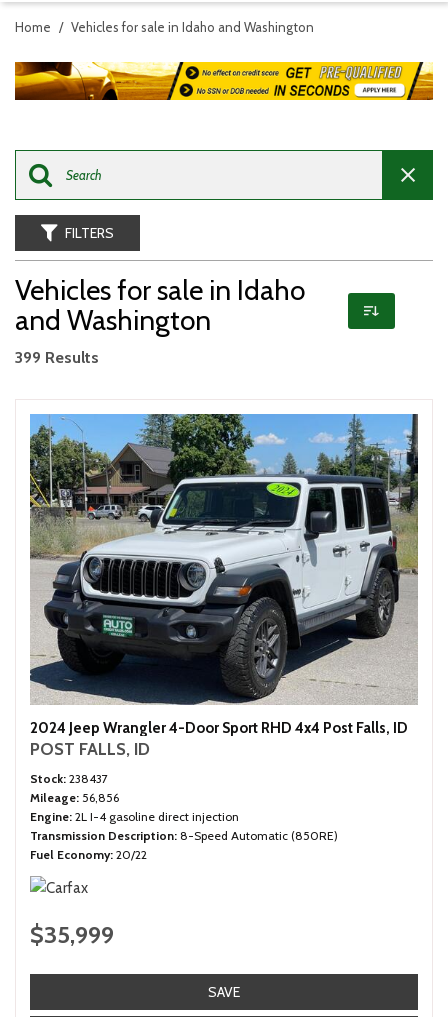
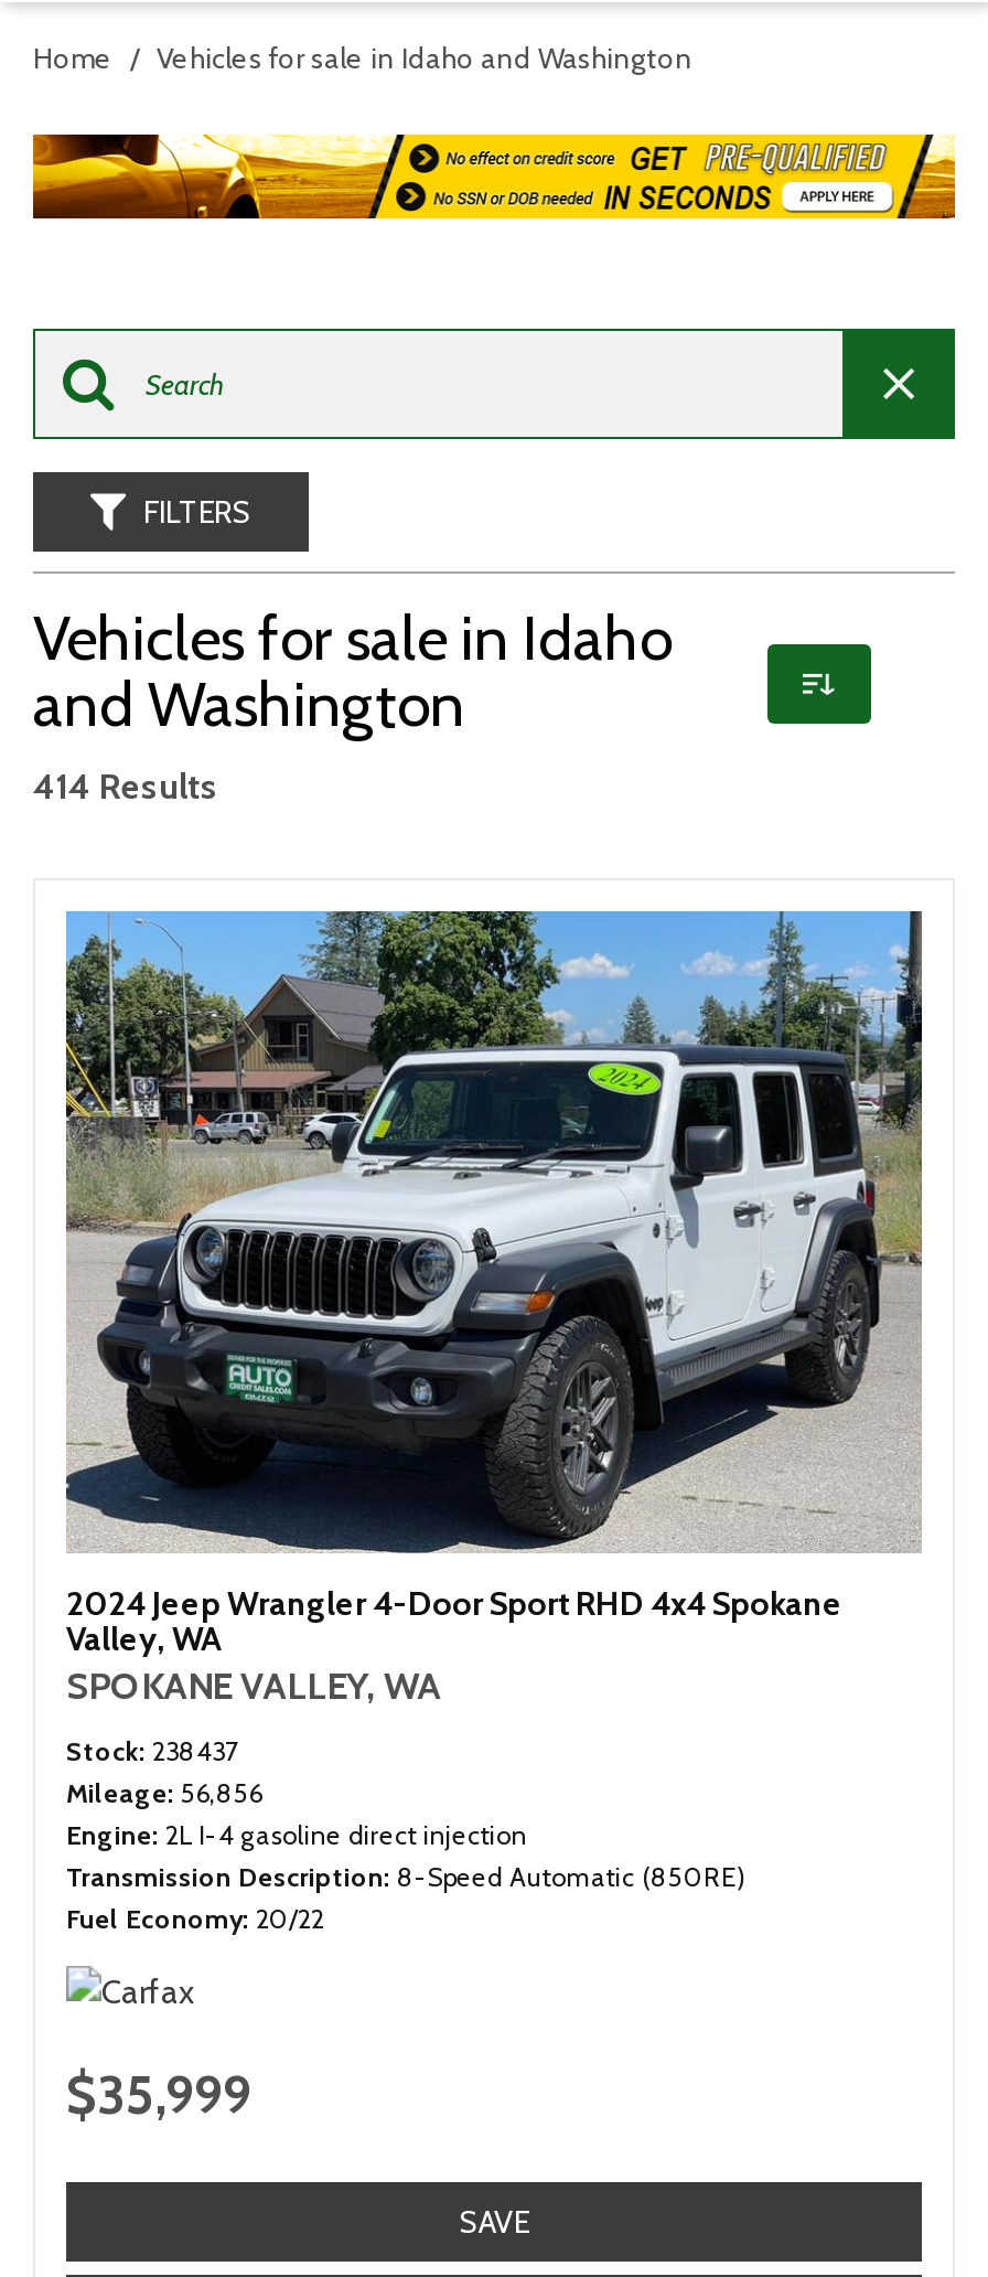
[15,348,99,367] 399 Results -> [33,767,218,808] 414 Results
[30,719,408,759] 2024 Jeep Wrangler 4-Door Sport RHD 4x4 Post Falls, ID | POST FALLS, ID -> [66,1585,842,1709] 2024 Jeep Wrangler 4-Door Sport RHD 4x4 Spokane | Valley, WA | SPOKANE VALLEY, WA

